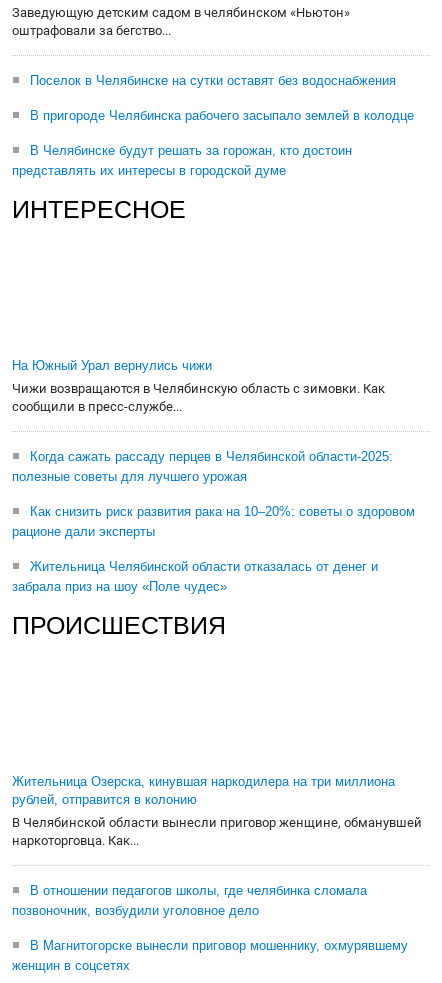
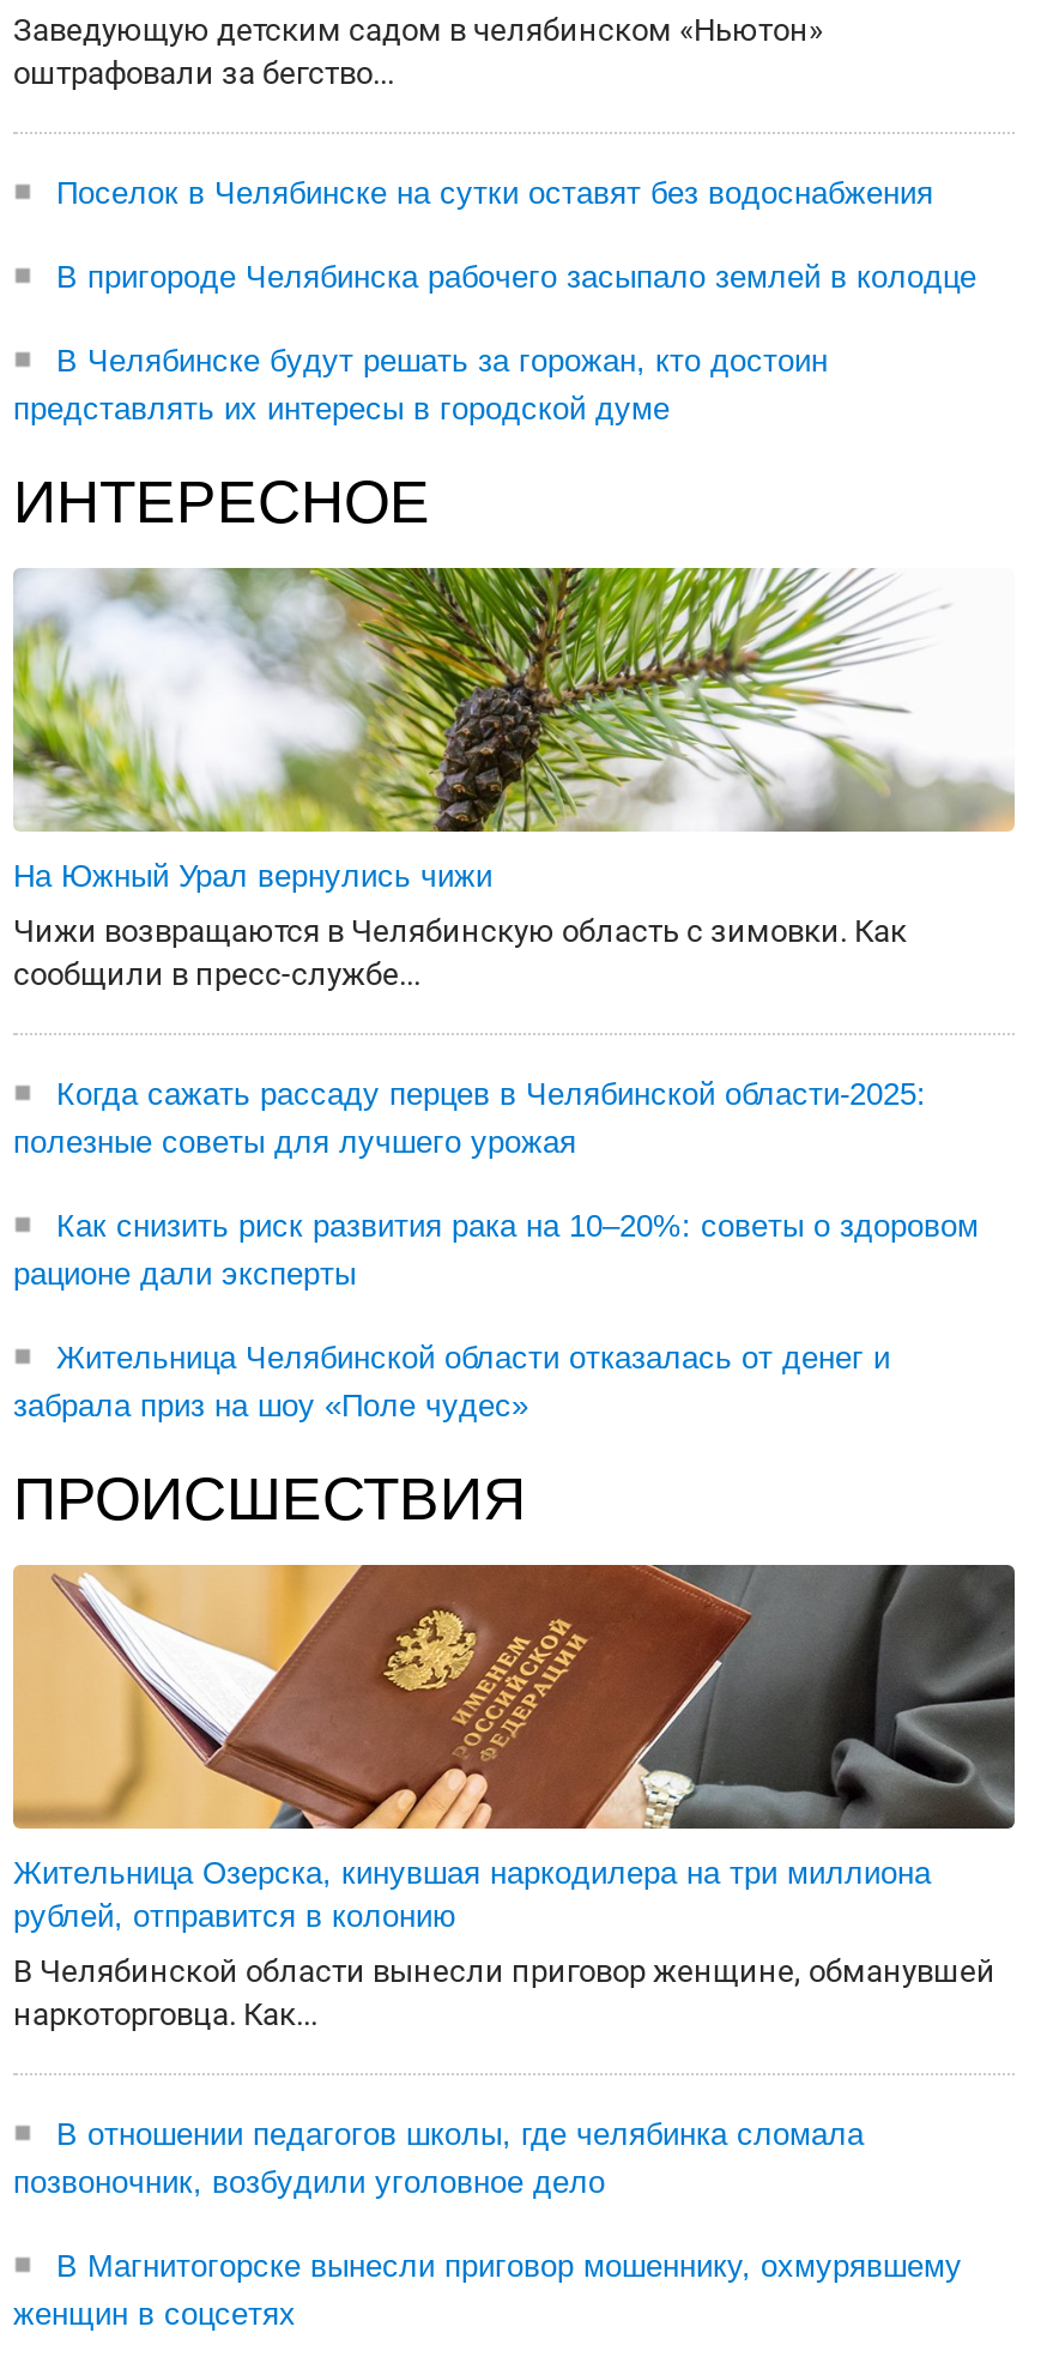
none -> [11,566,1017,834] [image]
none -> [11,1563,1017,1831] [image]

